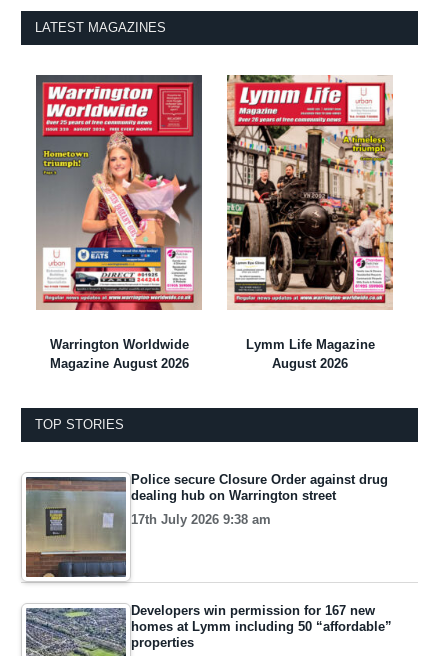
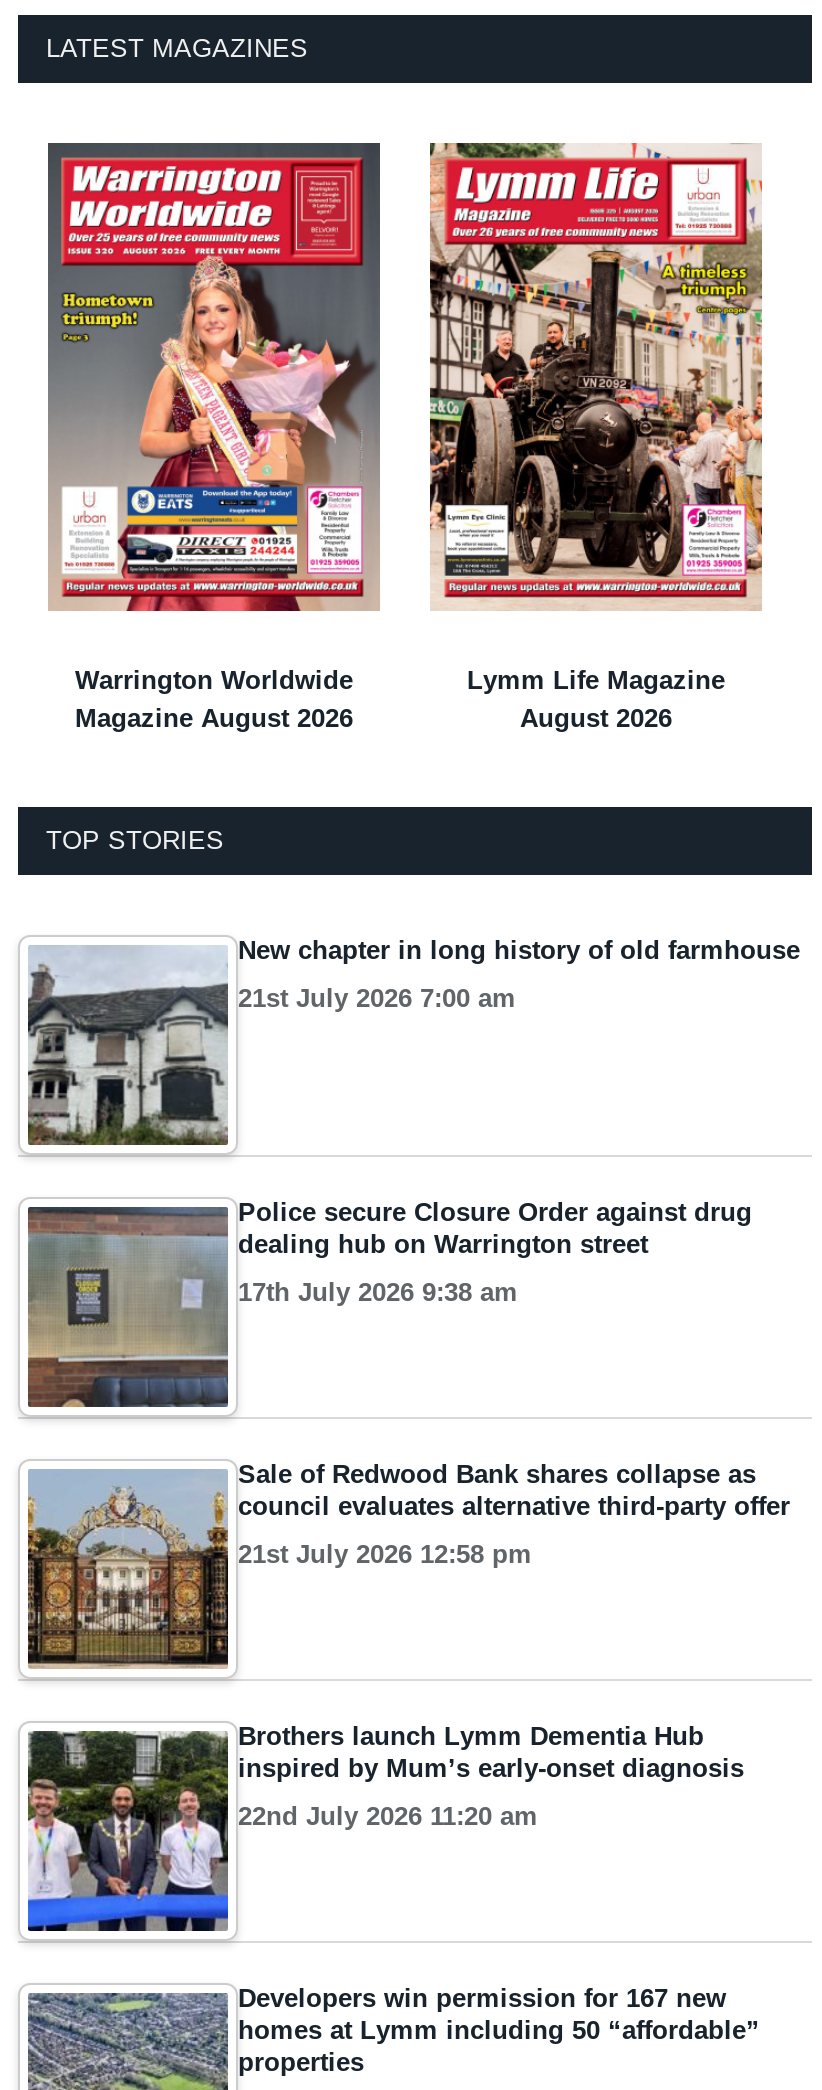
none -> [28,936,800,1145] [image] | New chapter in long history of old farmhouse | 21st July 2026 7:00 am
none -> [26,1460,790,1681] [image] | Sale of Redwood Bank shares collapse as | council evaluates alternative third-party offer | 21st July 2026 12:58 pm
none -> [26,1722,744,1933] [image] | Brothers launch Lymm Dementia Hub | inspired by Mum’s early-onset diagnosis | 22nd July 2026 11:20 am

